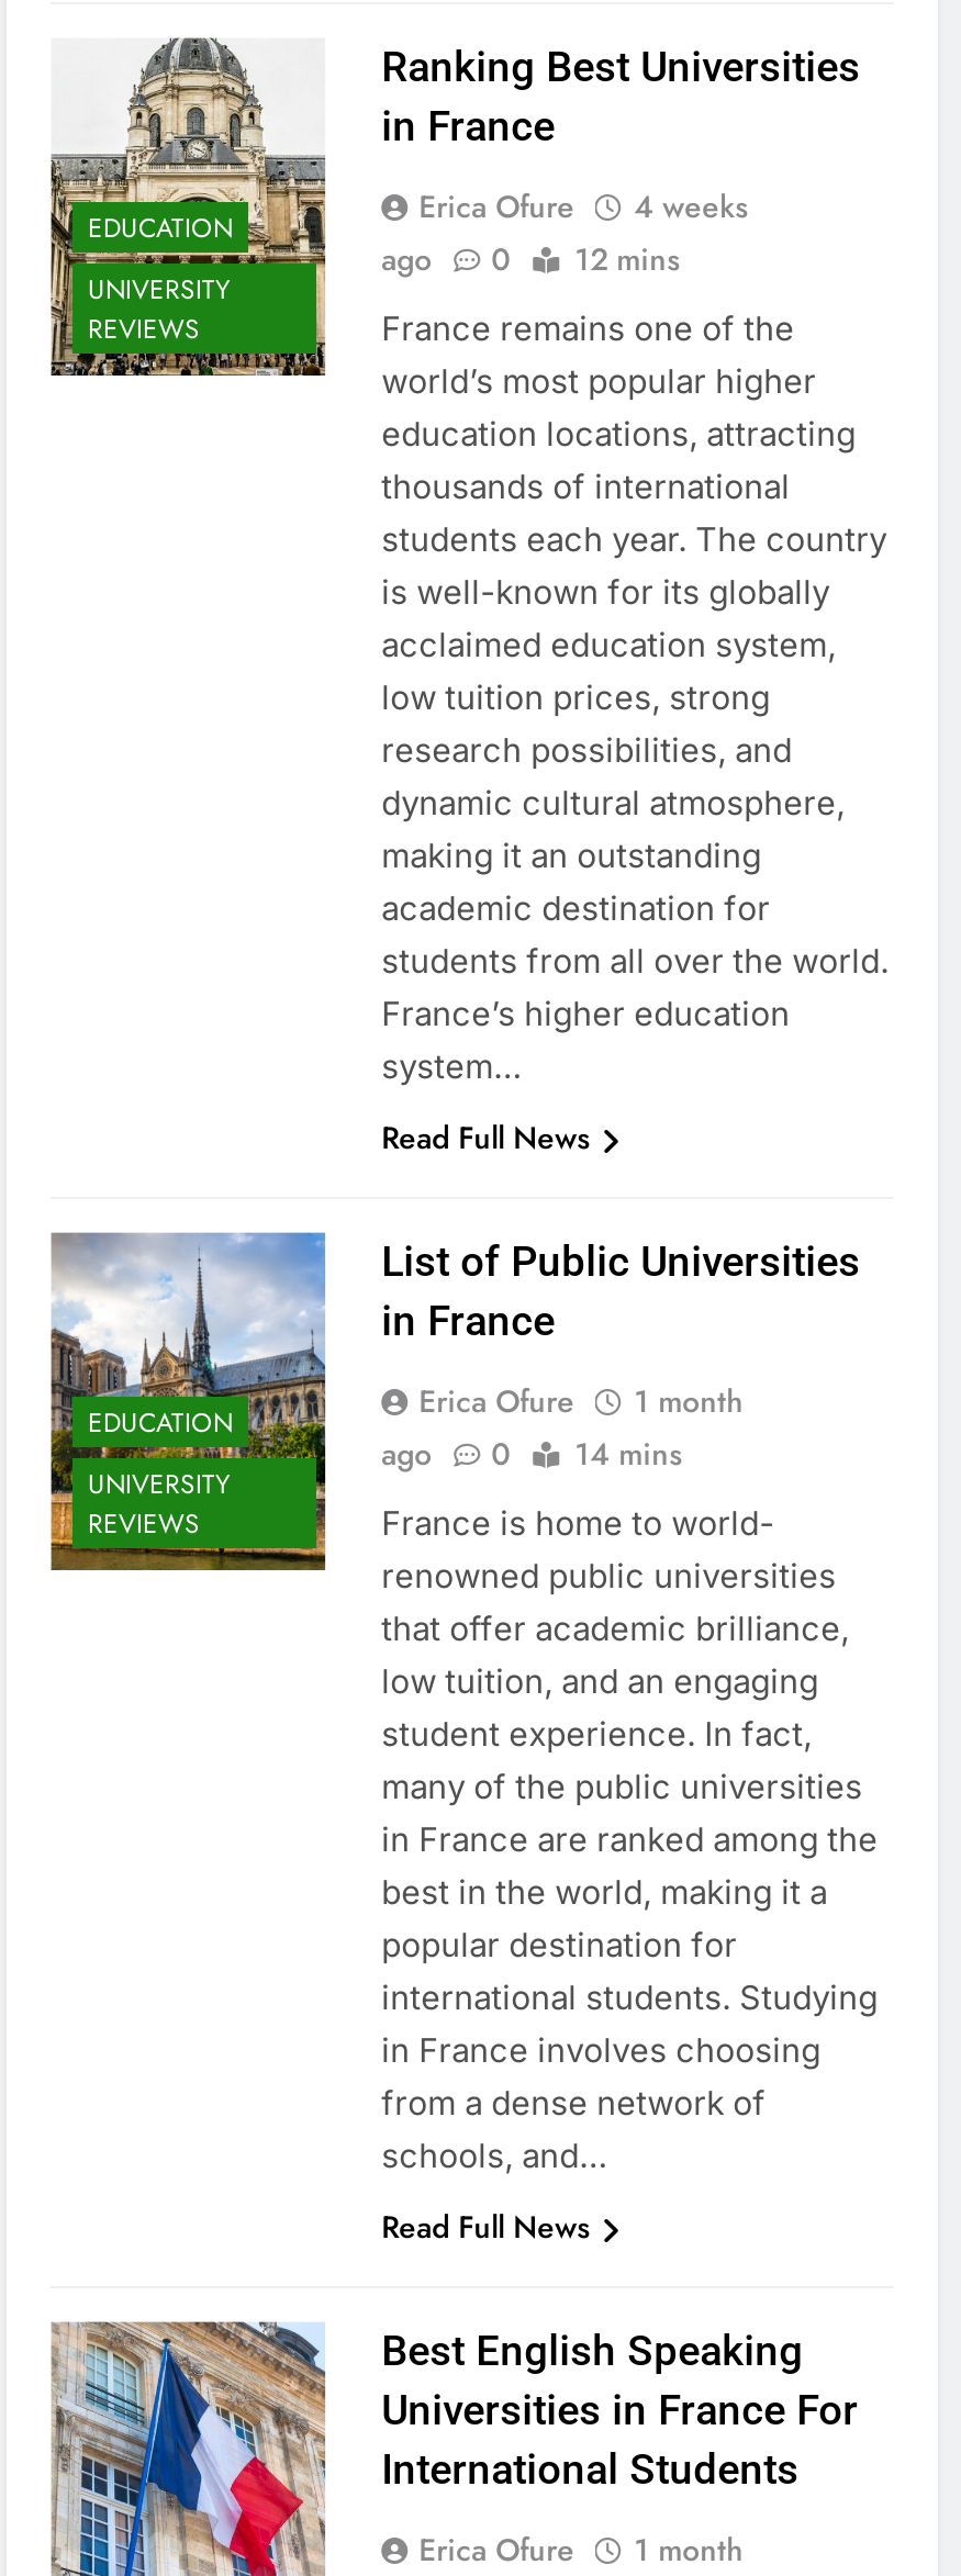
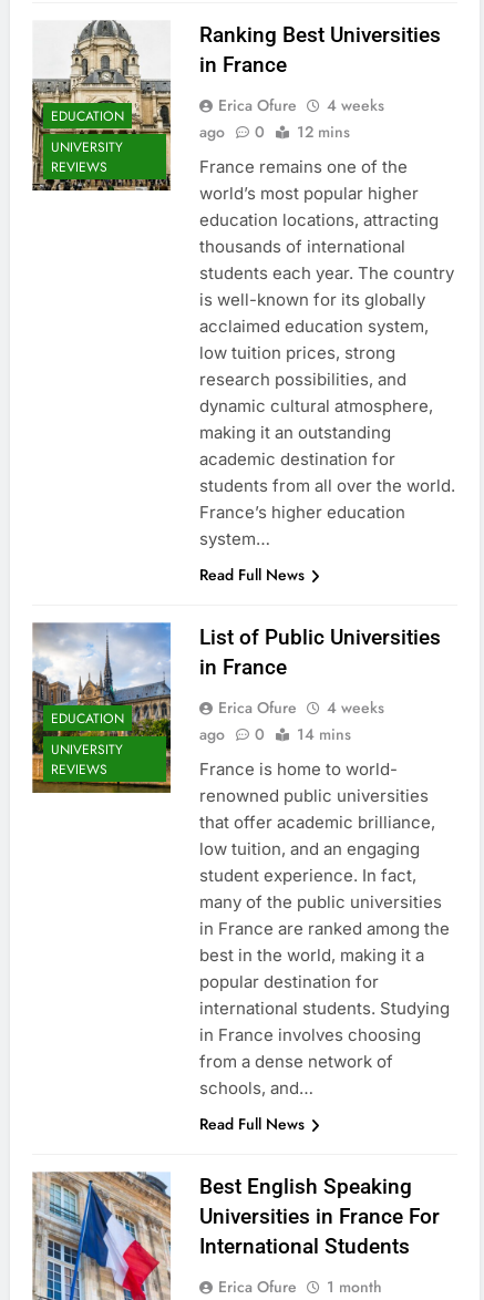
[419,1379,744,1423] Erica Ofure 1 month -> [218,697,384,719] Erica Ofure 4 weeks

